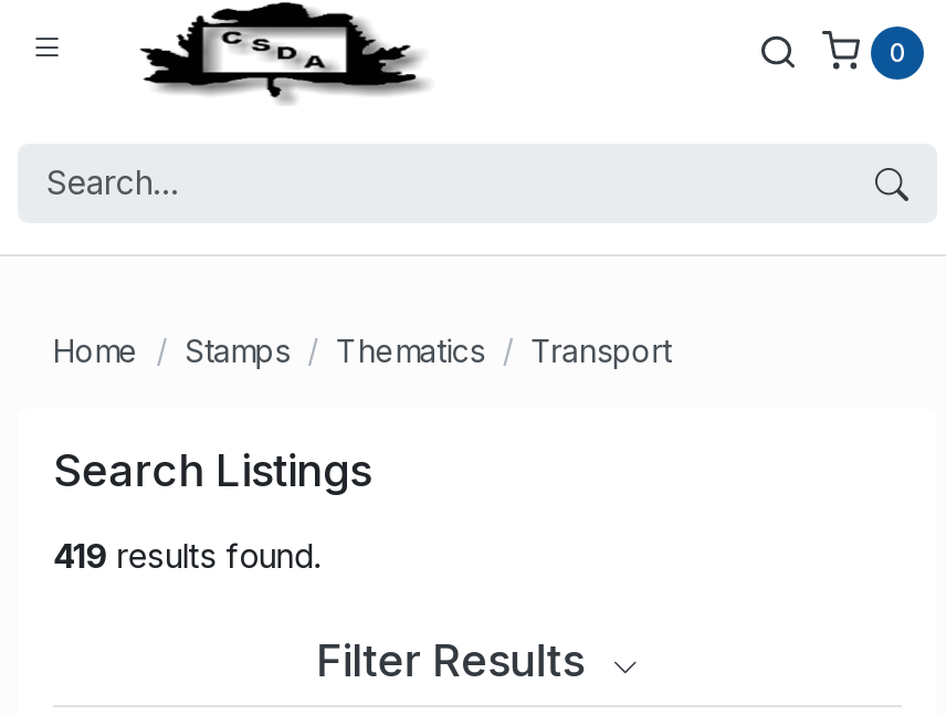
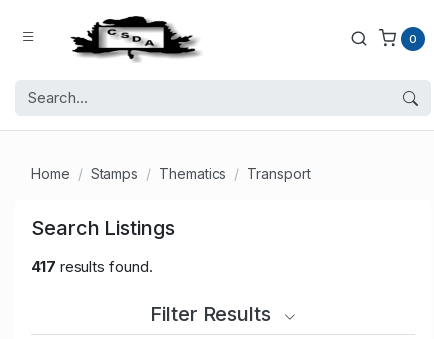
[53,535,322,577] 419 results found. -> [31,257,153,276] 417 results found.

